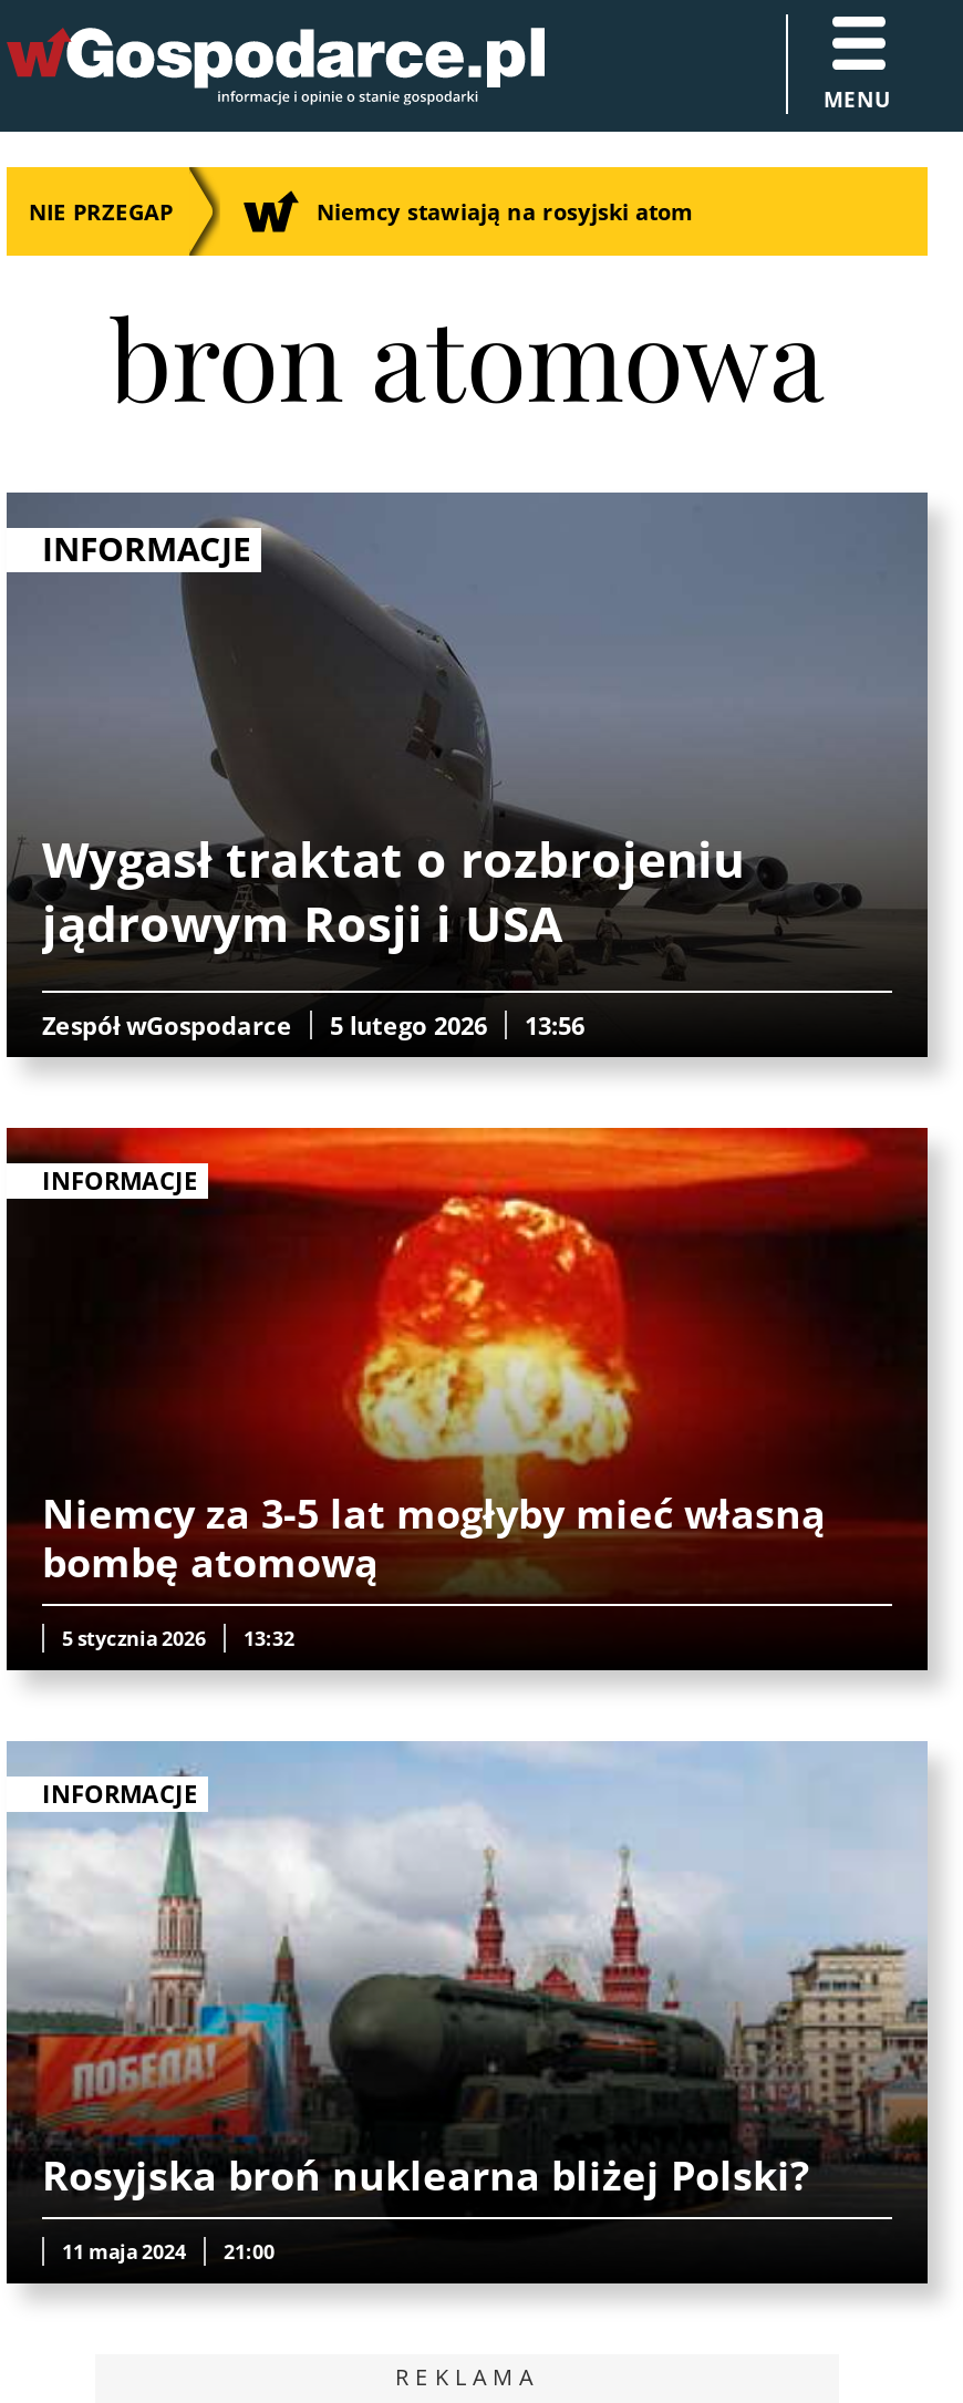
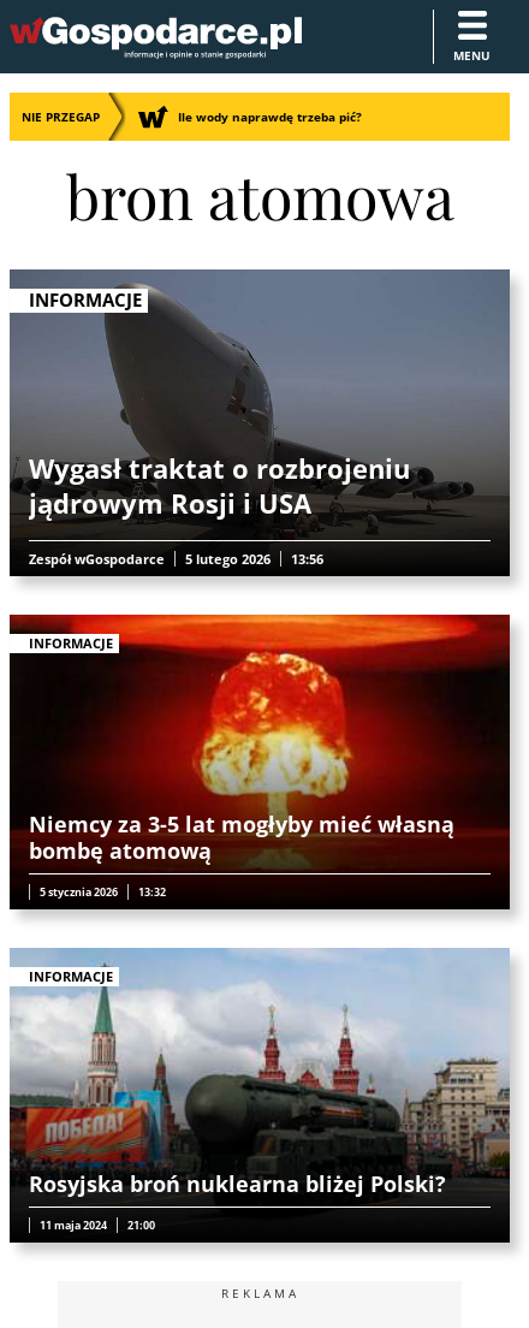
[317,196,693,227] Niemcy stawiają na rosyjski atom -> [178,108,362,125] Ile wody naprawdę trzeba pić?

